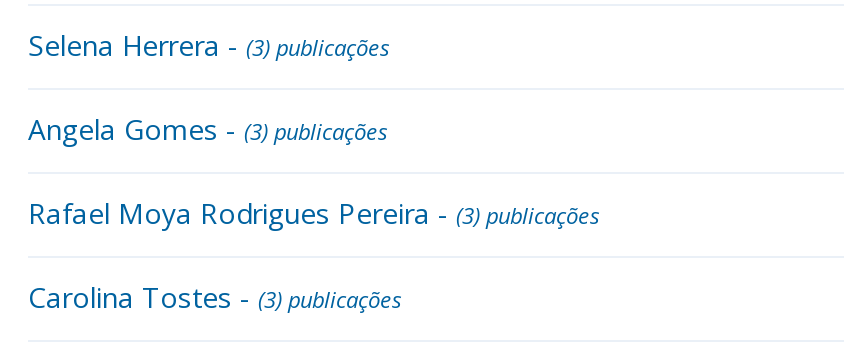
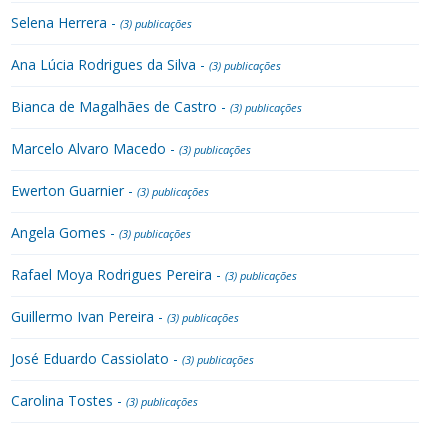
none -> [11,55,302,200] Ana Lúcia Rodrigues da Silva - (3) publicações | Bianca de Magalhães de Castro - (3) publicações | Marcelo Alvaro Macedo - (3) publicações | Ewerton Guarnier - (3) publicações
none -> [11,307,254,368] Guillermo Ivan Pereira - (3) publicações | José Eduardo Cassiolato - (3) publicações

